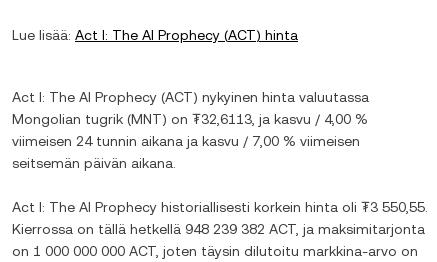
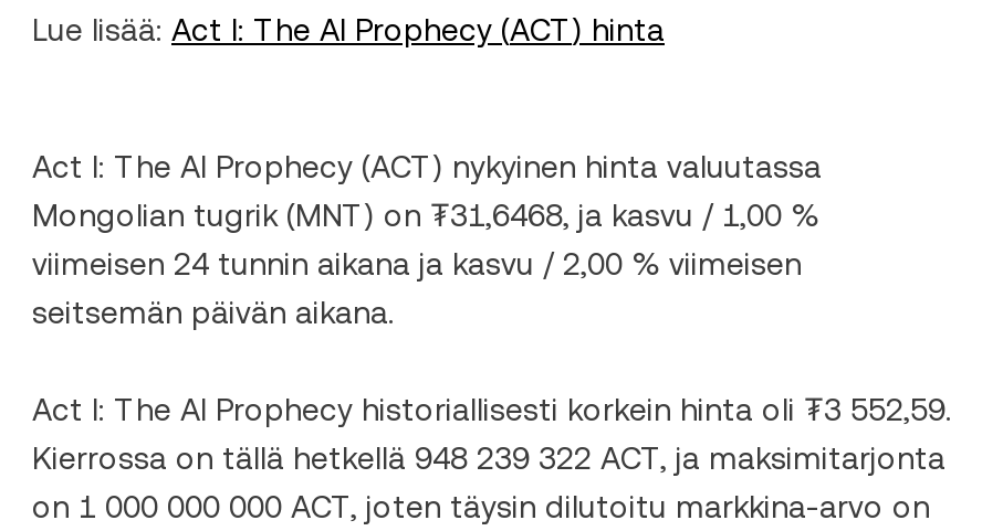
[12,111,368,127] Mongolian tugrik (MNT) on ₮32,6113, ja kasvu / 4,00 % -> [32,198,819,233] Mongolian tugrik (MNT) on ₮31,6468, ja kasvu / 1,00 %
[12,133,360,149] viimeisen 24 tunnin aikana ja kasvu / 7,00 % viimeisen -> [32,246,802,282] viimeisen 24 tunnin aikana ja kasvu / 2,00 % viimeisen
[12,199,428,215] Act I: The AI Prophecy historiallisesti korkein hinta oli ₮3 550,55. -> [32,392,952,427] Act I: The AI Prophecy historiallisesti korkein hinta oli ₮3 552,59.
[12,221,425,237] Kierrossa on tällä hetkellä 948 239 382 ACT, ja maksimitarjonta -> [32,440,946,476] Kierrossa on tällä hetkellä 948 239 322 ACT, ja maksimitarjonta

